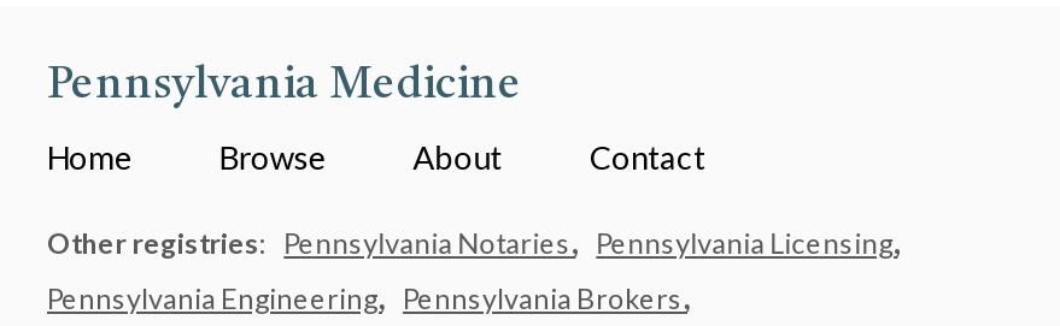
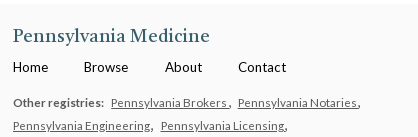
none -> [238,95,359,109] Pennsylvania Notaries
[47,224,576,258] Other registries: Pennsylvania Notaries -> [13,95,229,109] Other registries: Pennsylvania Brokers
moved [596,224,898,258] -> [160,118,285,132]: Pennsylvania Licensing
[403,279,687,313] Pennsylvania Brokers -> none

